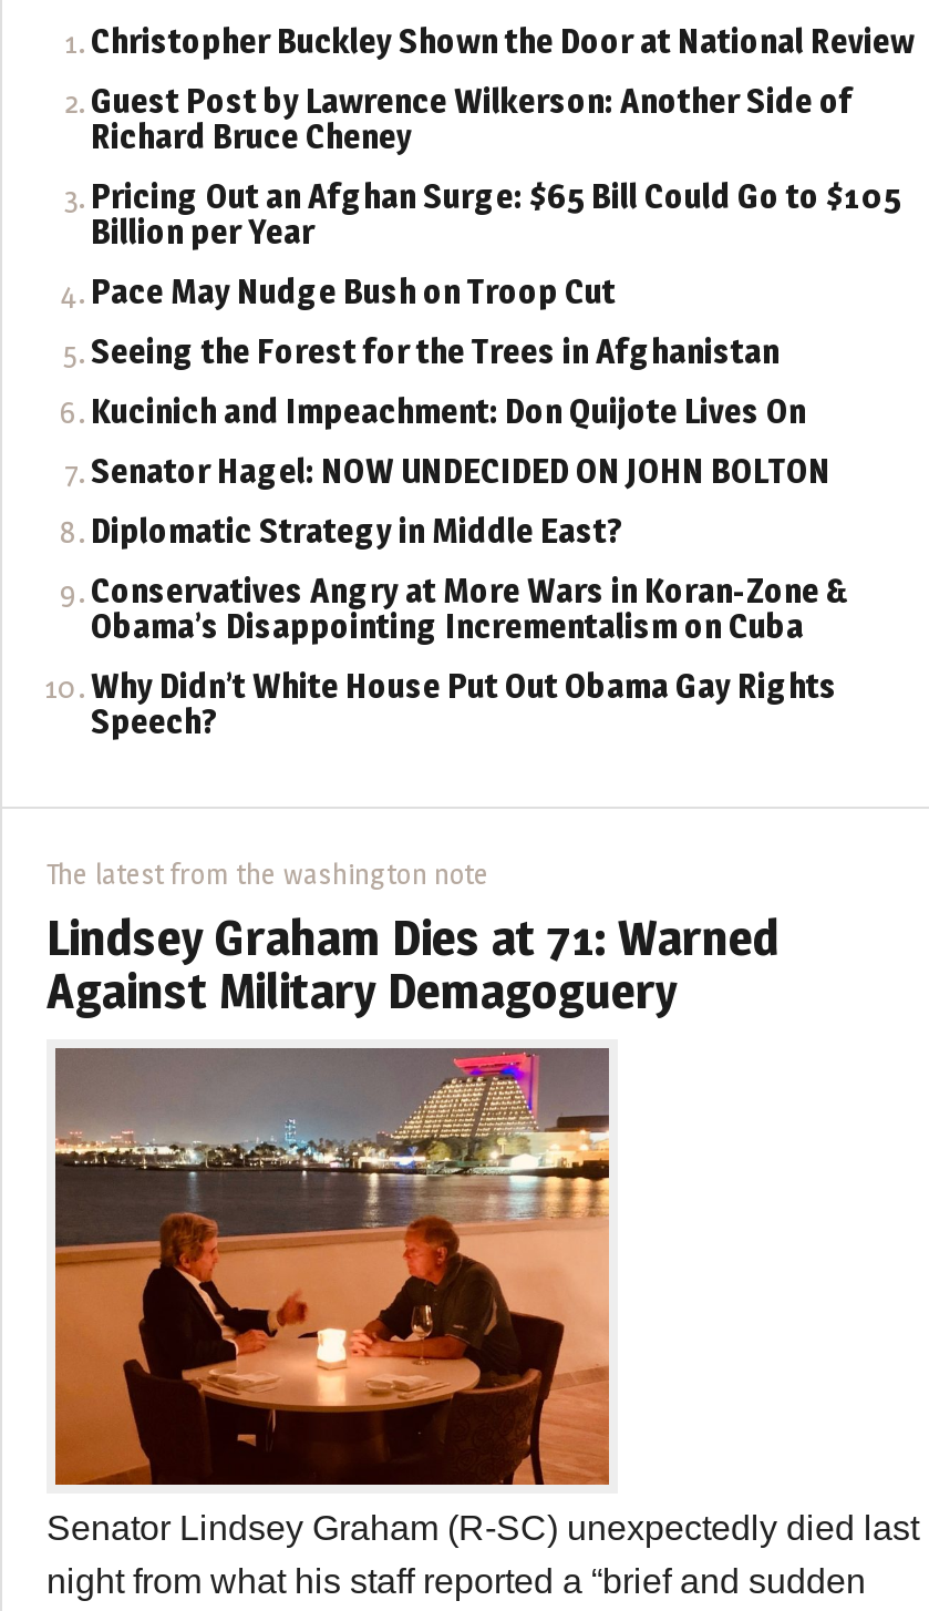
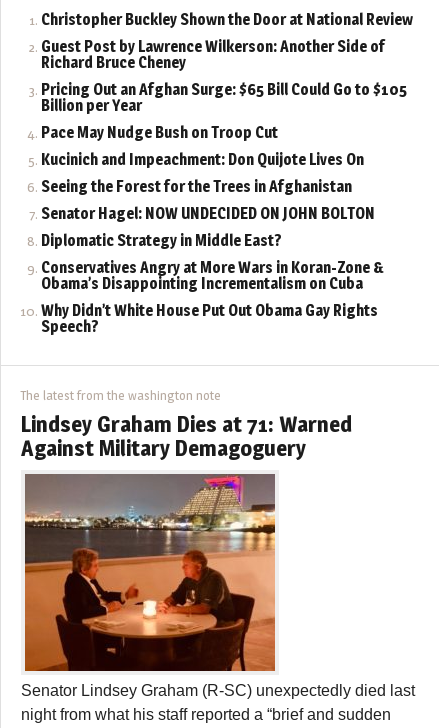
moved [91,330,780,372] -> [41,177,352,196]: Seeing the Forest for the Trees in Afghanistan
moved [91,389,806,431] -> [41,150,364,169]: Kucinich and Impeachment: Don Quijote Lives On

